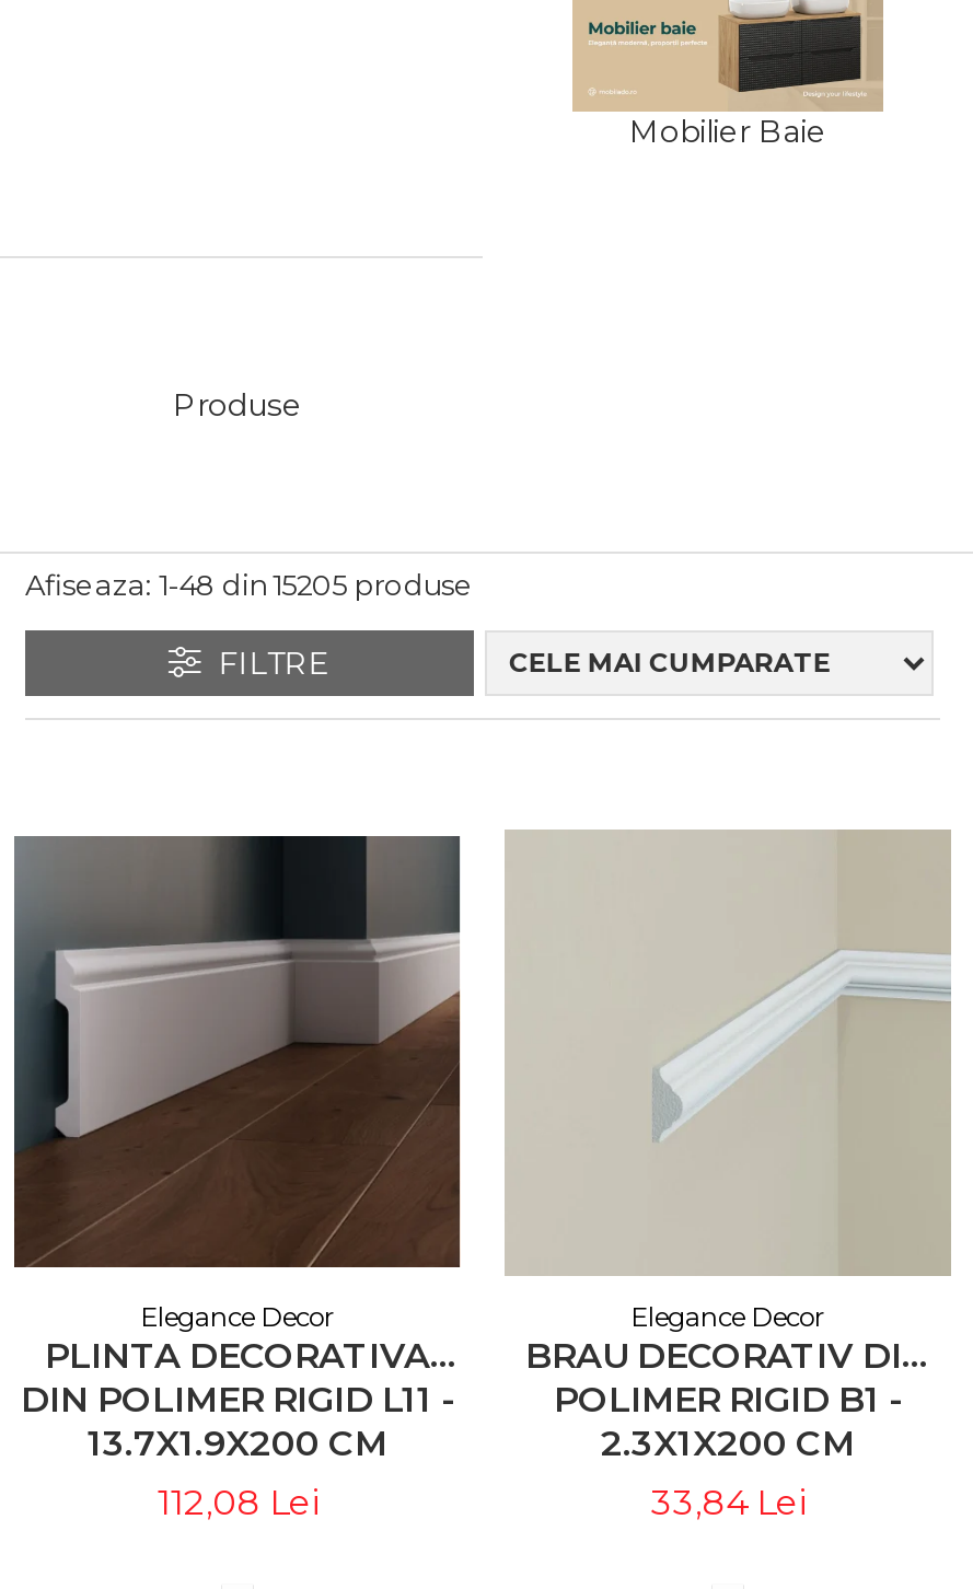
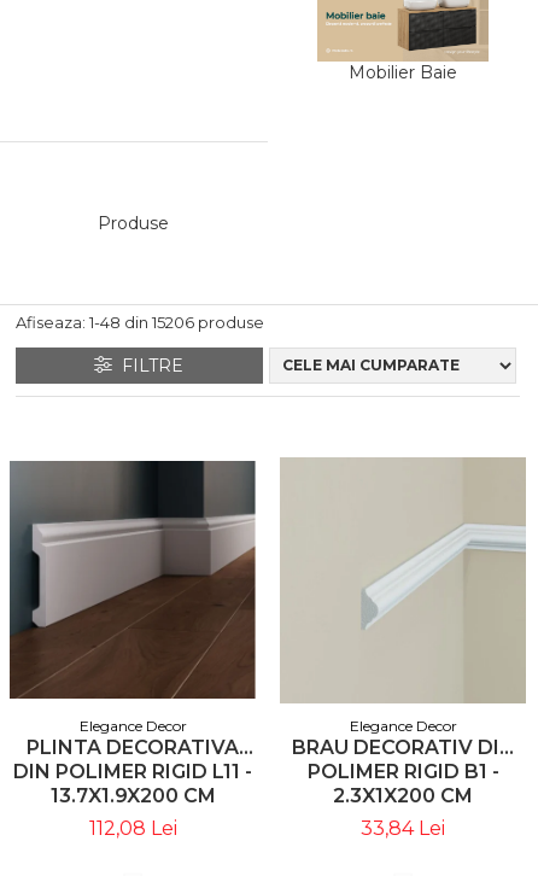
[25,566,474,601] Afiseaza: 1-48 din 15205 produse -> [16,312,264,331] Afiseaza: 1-48 din 15206 produse

